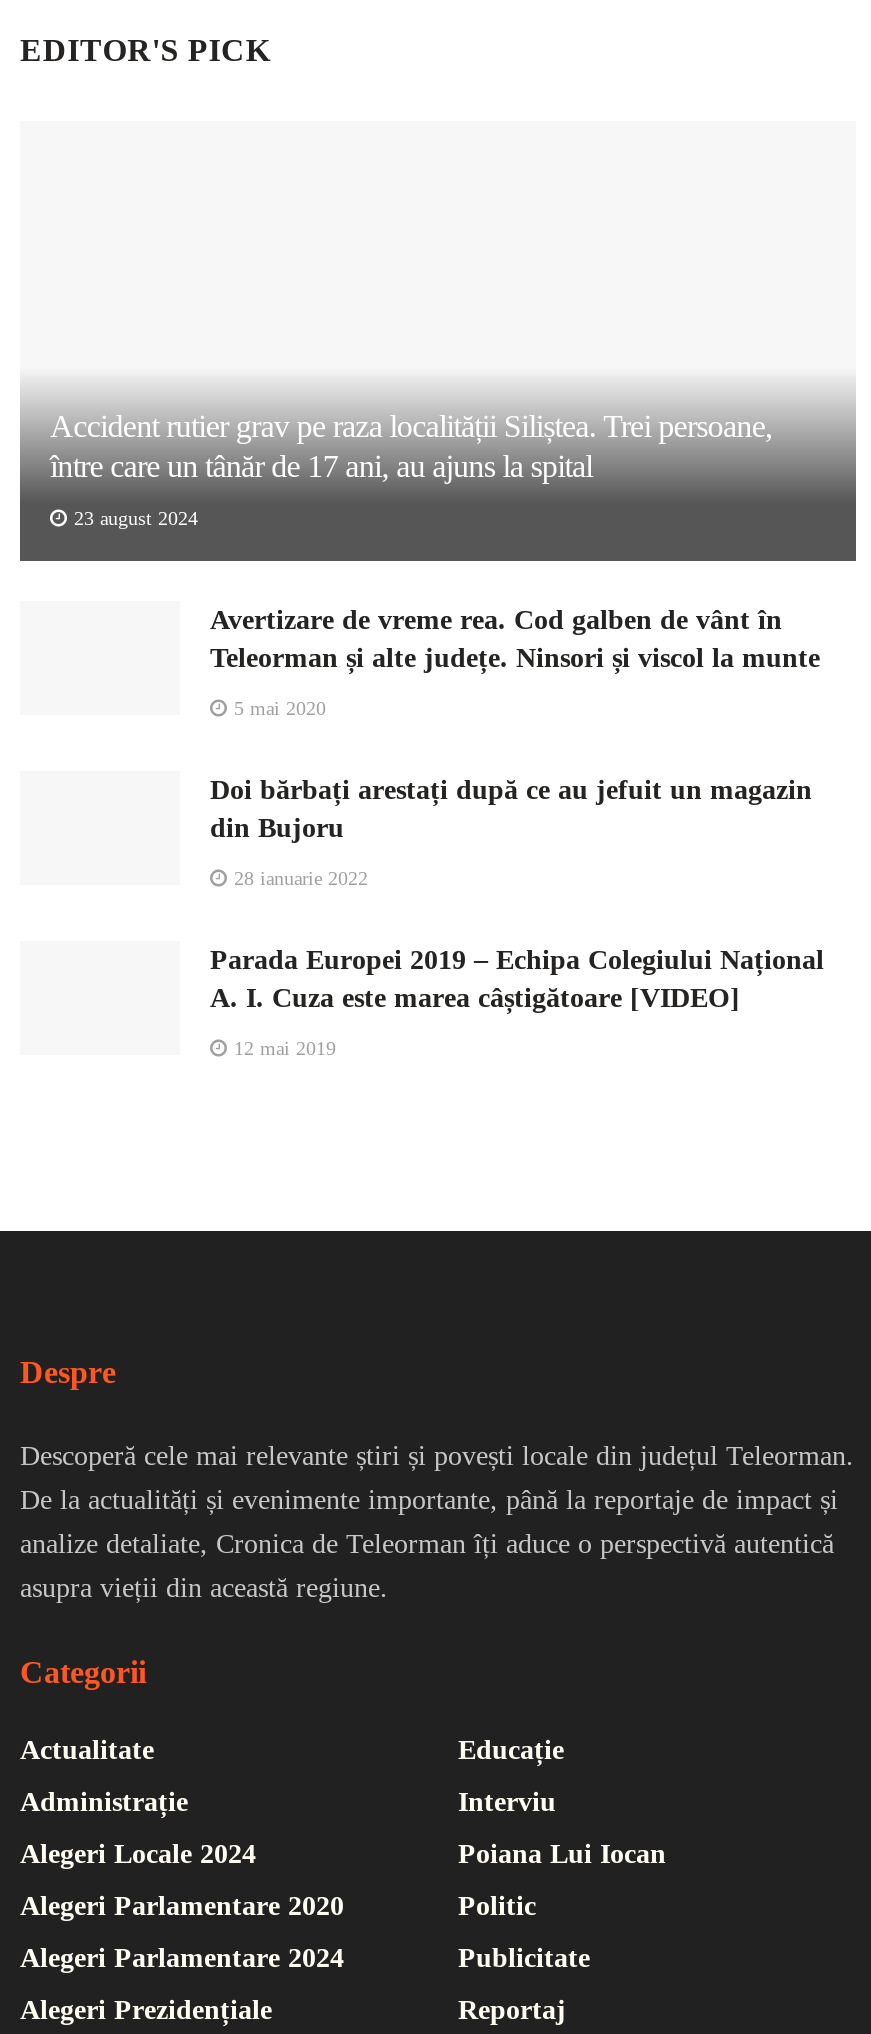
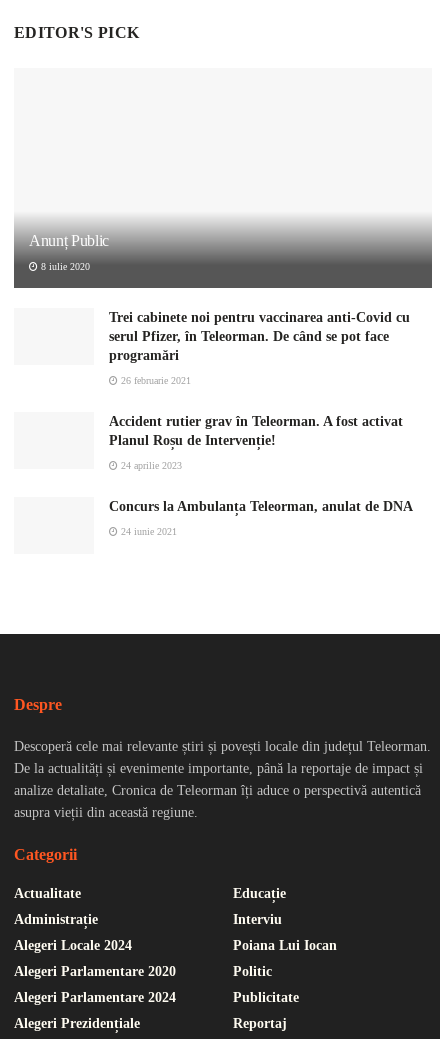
[50,409,772,483] Accident rutier grav pe raza localității Siliștea. Trei persoane, | între care un tânăr de 17 ani, au ajuns la spital -> [29,232,109,249] Anunț Public
[68,507,198,529] 23 august 2024 -> [38,261,90,272] 8 iulie 2020
[210,605,820,673] Avertizare de vreme rea. Cod galben de vânt în | Teleorman și alte județe. Ninsori și viscol la munte -> [109,310,410,363] Trei cabinete noi pentru vaccinarea anti-Covid cu | serul Pfizer, în Teleorman. De când se pot face | programări
[228,697,326,719] 5 mai 2020 -> [118,375,191,386] 26 februarie 2021
[210,775,812,843] Doi bărbați arestați după ce au jefuit un magazin | din Bujoru -> [109,414,403,448] Accident rutier grav în Teleorman. A fost activat | Planul Roșu de Intervenție!
[228,867,368,889] 28 ianuarie 2022 -> [118,460,182,471] 24 aprilie 2023
[210,945,824,1013] Parada Europei 2019 – Echipa Colegiului Național | A. I. Cuza este marea câștigătoare [VIDEO] -> [109,499,413,514] Concurs la Ambulanța Teleorman, anulat de DNA
[228,1037,336,1059] 12 mai 2019 -> [118,526,177,537] 24 iunie 2021

